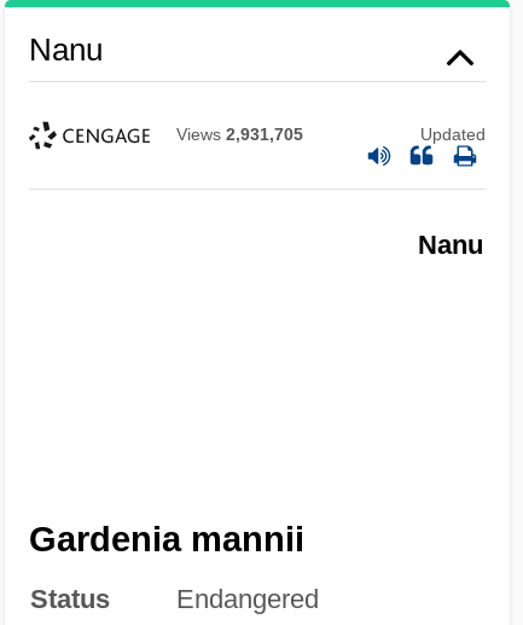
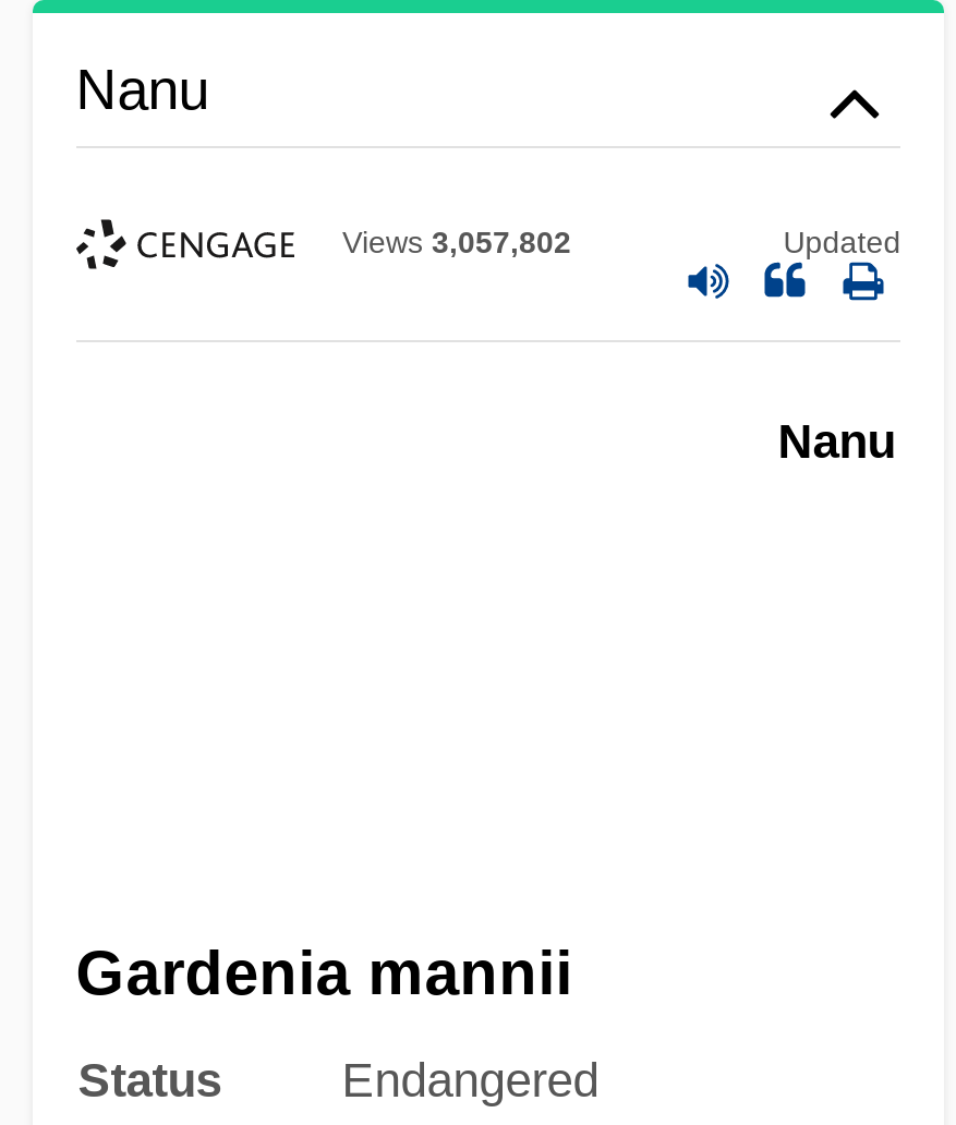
[176,125,303,144] Views 2,931,705 -> [342,226,571,261] Views 3,057,802

